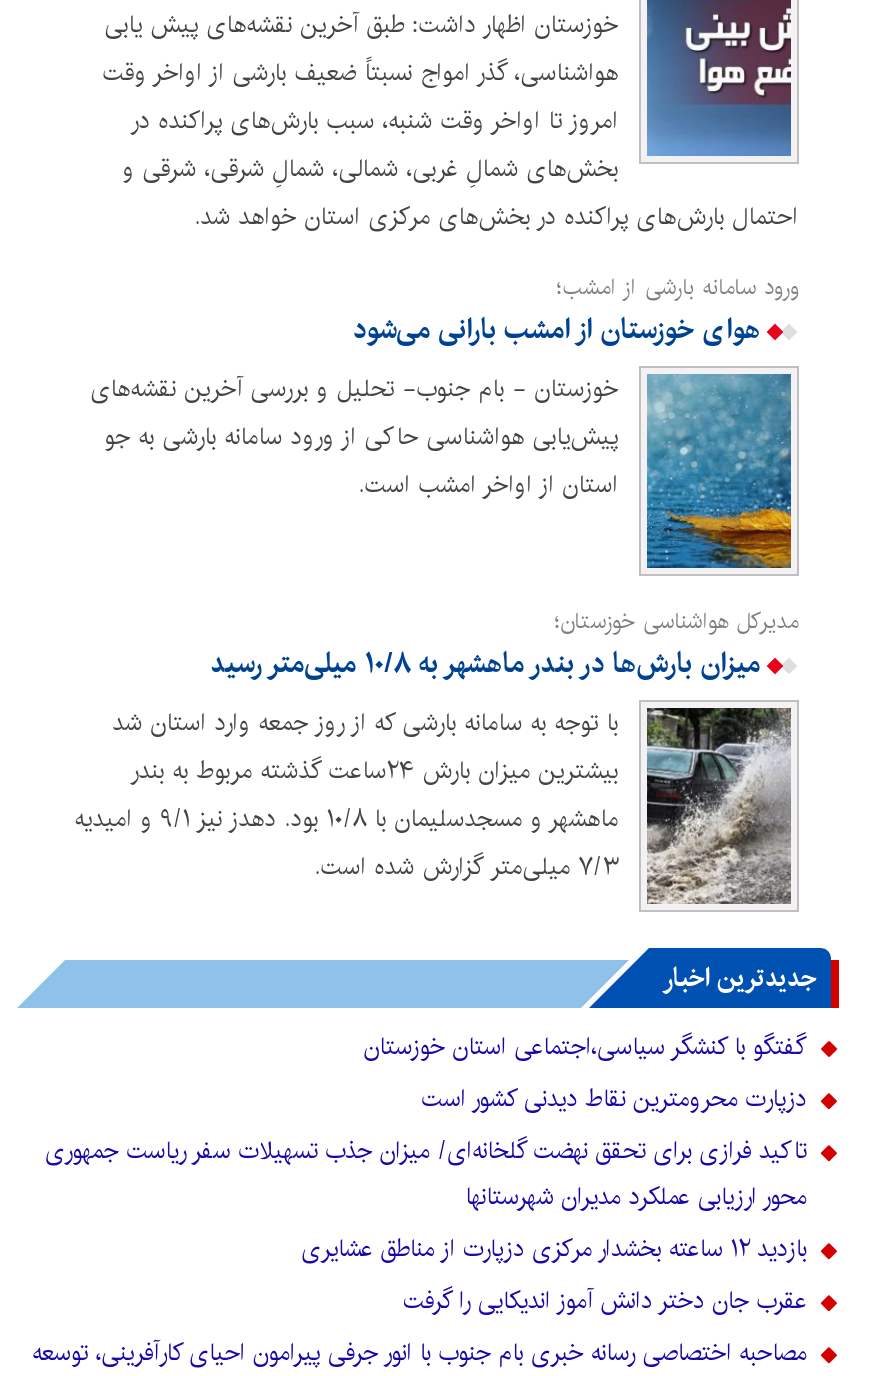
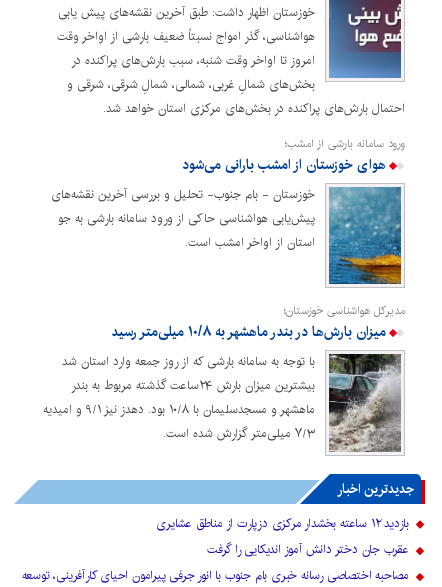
[45,1028,807,1216] گفتگو با کنشگر سیاسی،اجتماعی استان خوزستان | دزپارت محرومترین نقاط دیدنی کشور است | تاکید فرازی برای تحقق نهضت گلخانه‌ای/ میزان جذب تسهیلات سفر ریاست جمهوری | محور ارزیابی عملکرد مدیران شهرستانها -> none

